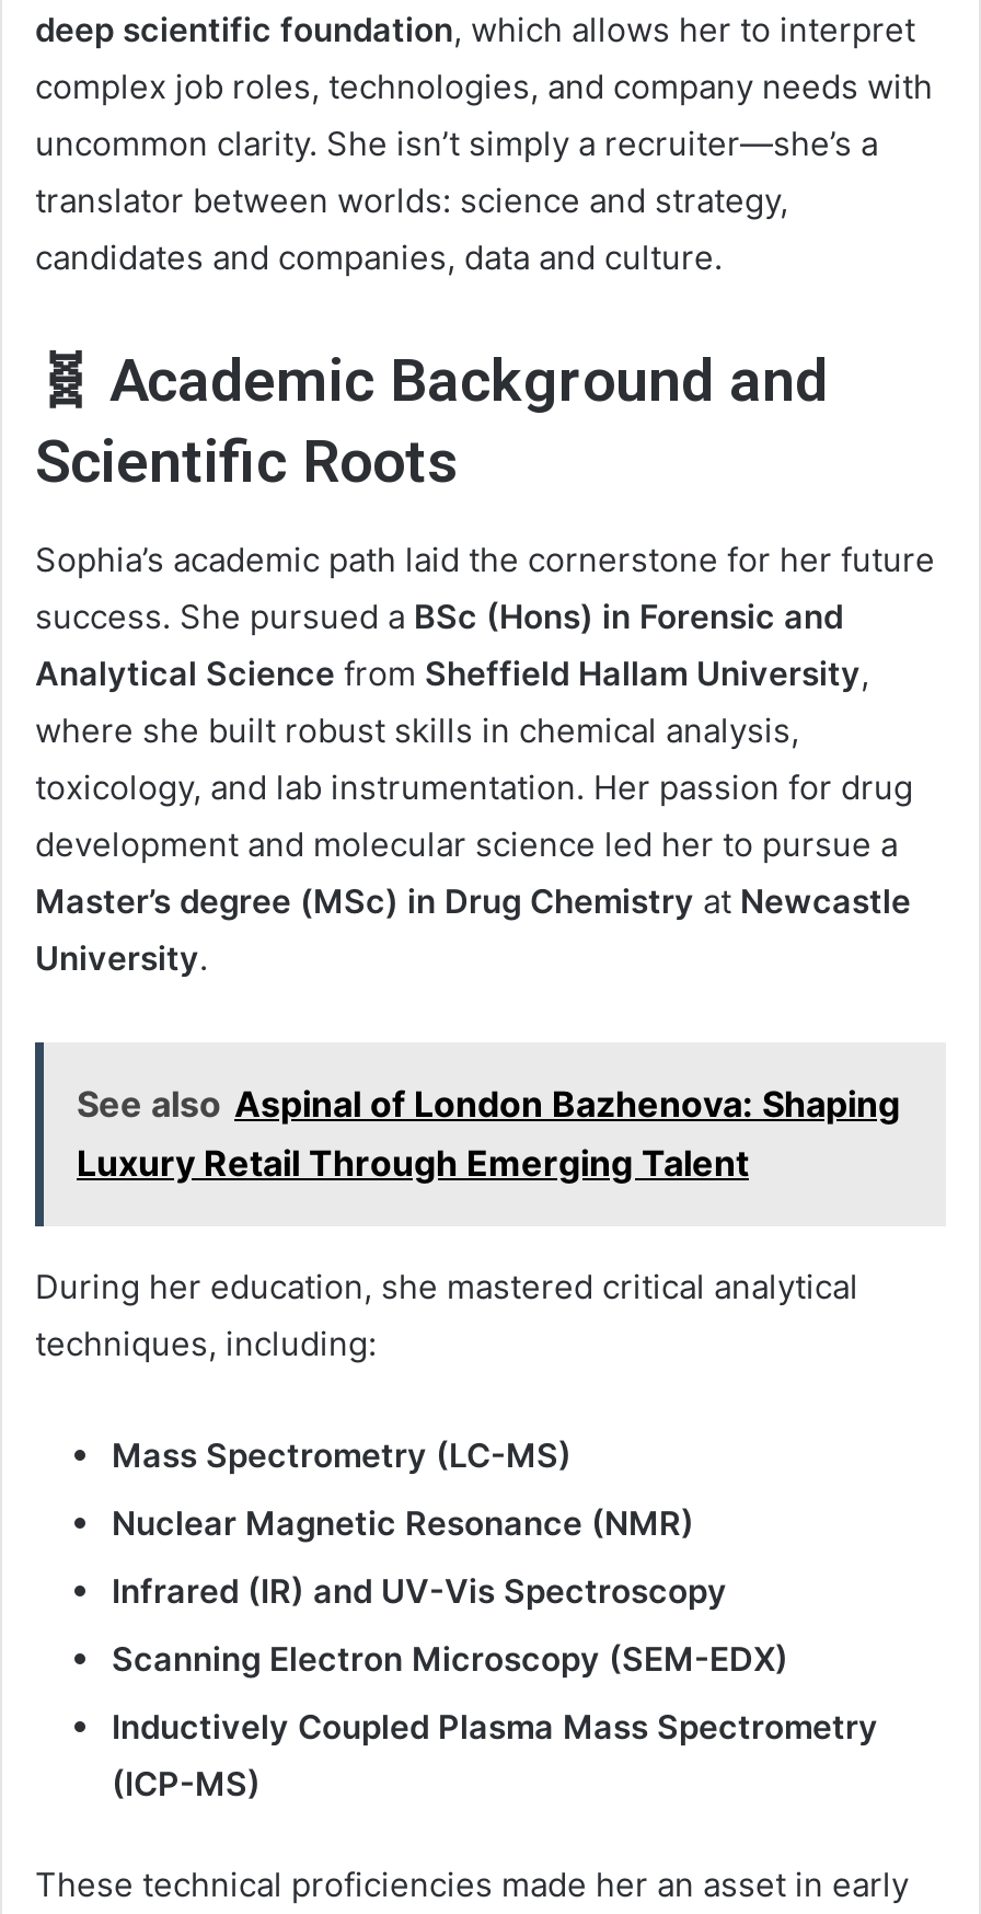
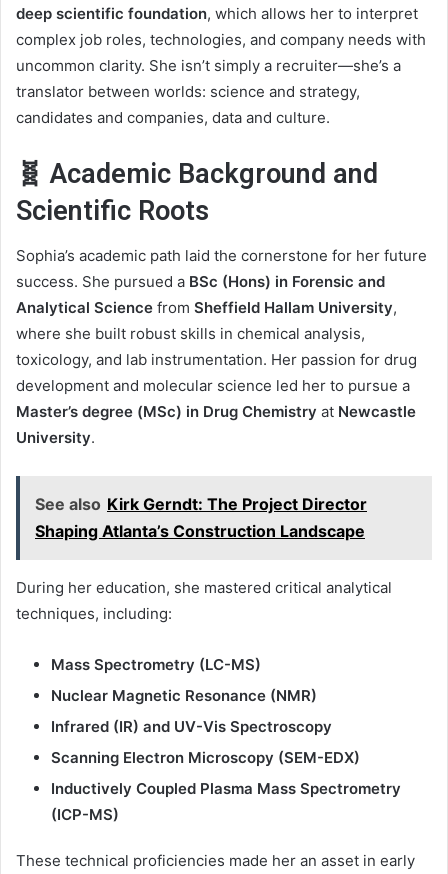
[77,1082,900,1185] See also Aspinal of London Bazhenova: Shaping | Luxury Retail Through Emerging Talent -> [35,494,367,541] See also Kirk Gerndt: The Project Director | Shaping Atlanta’s Construction Landscape

